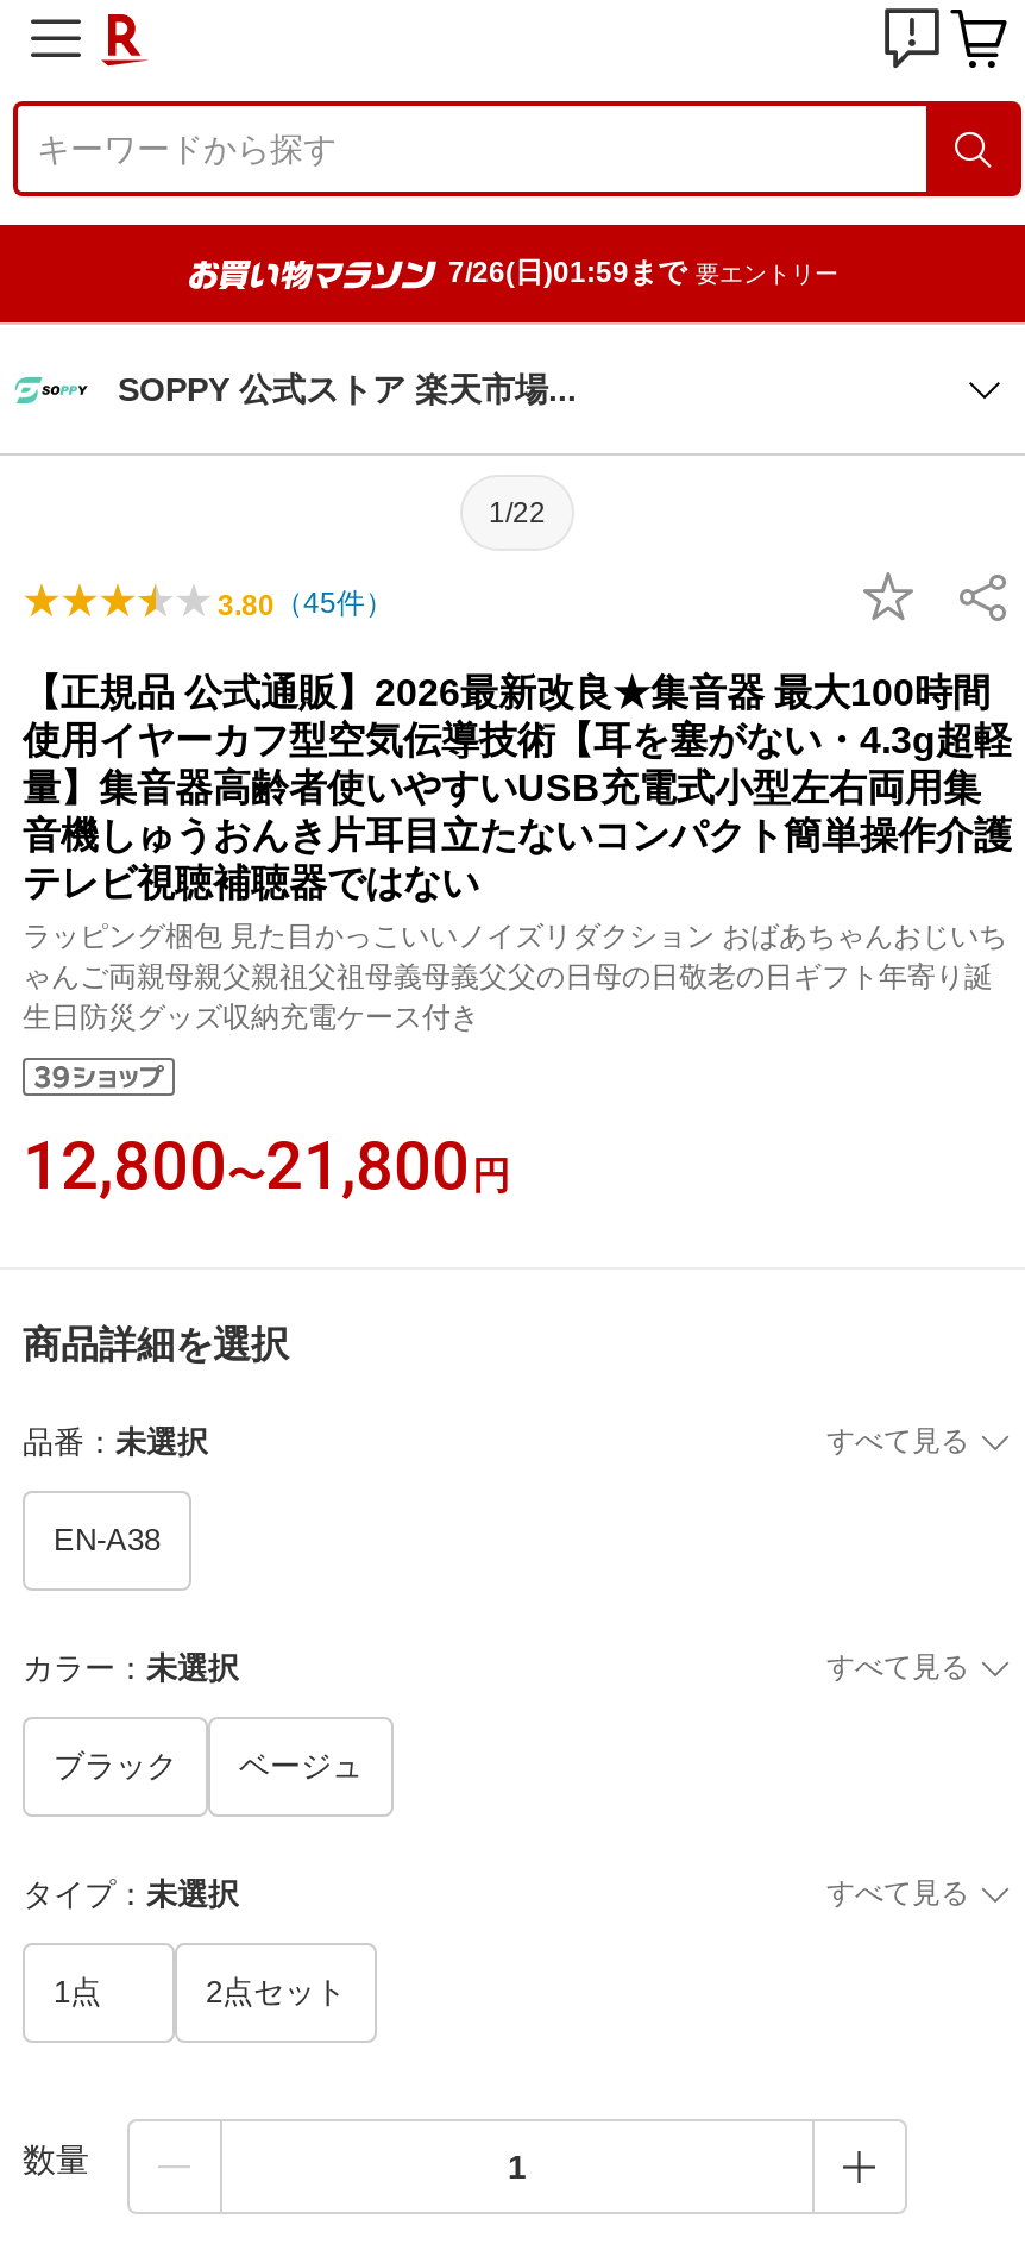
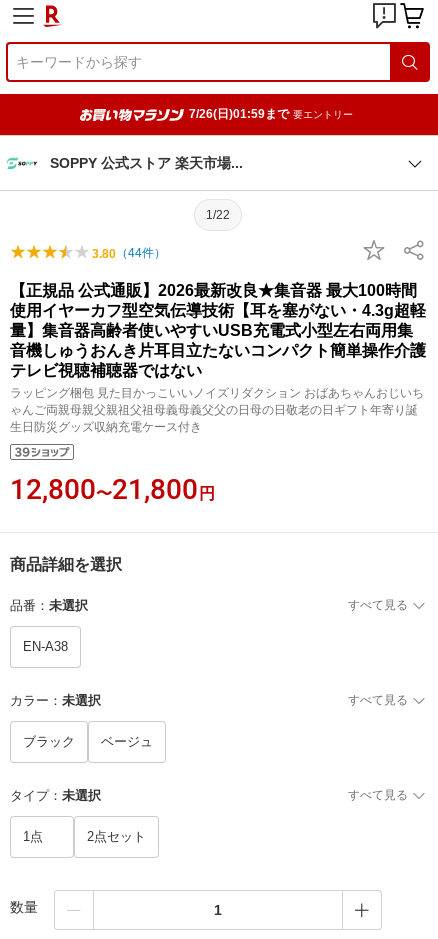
[218,587,394,622] 3.80（45件） -> [92,246,166,261] 3.80（44件）

